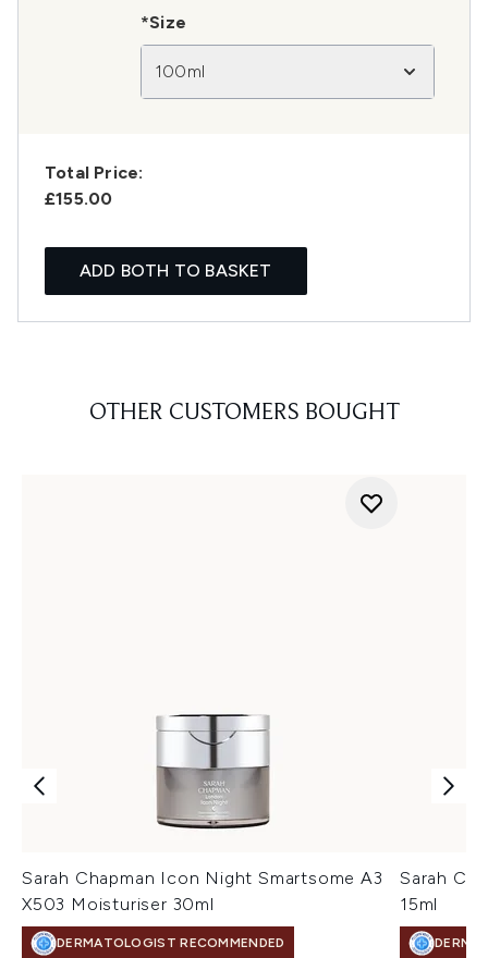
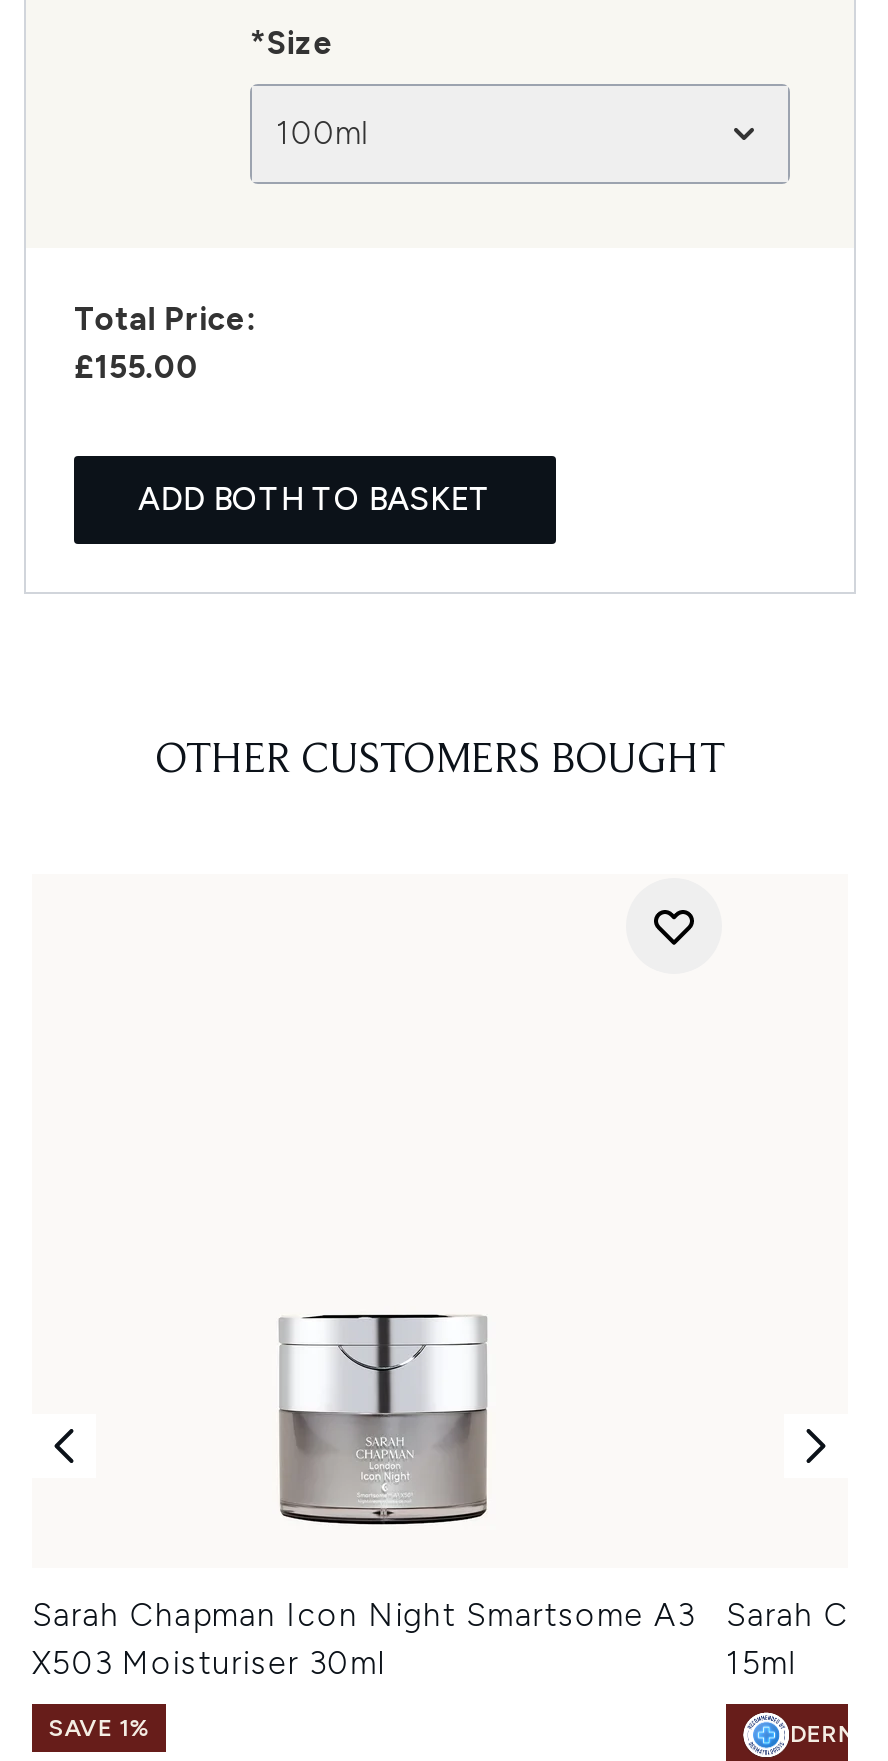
[57,936,285,951] DERMATOLOGIST RECOMMENDED -> [48,1713,150,1741] SAVE 1%

